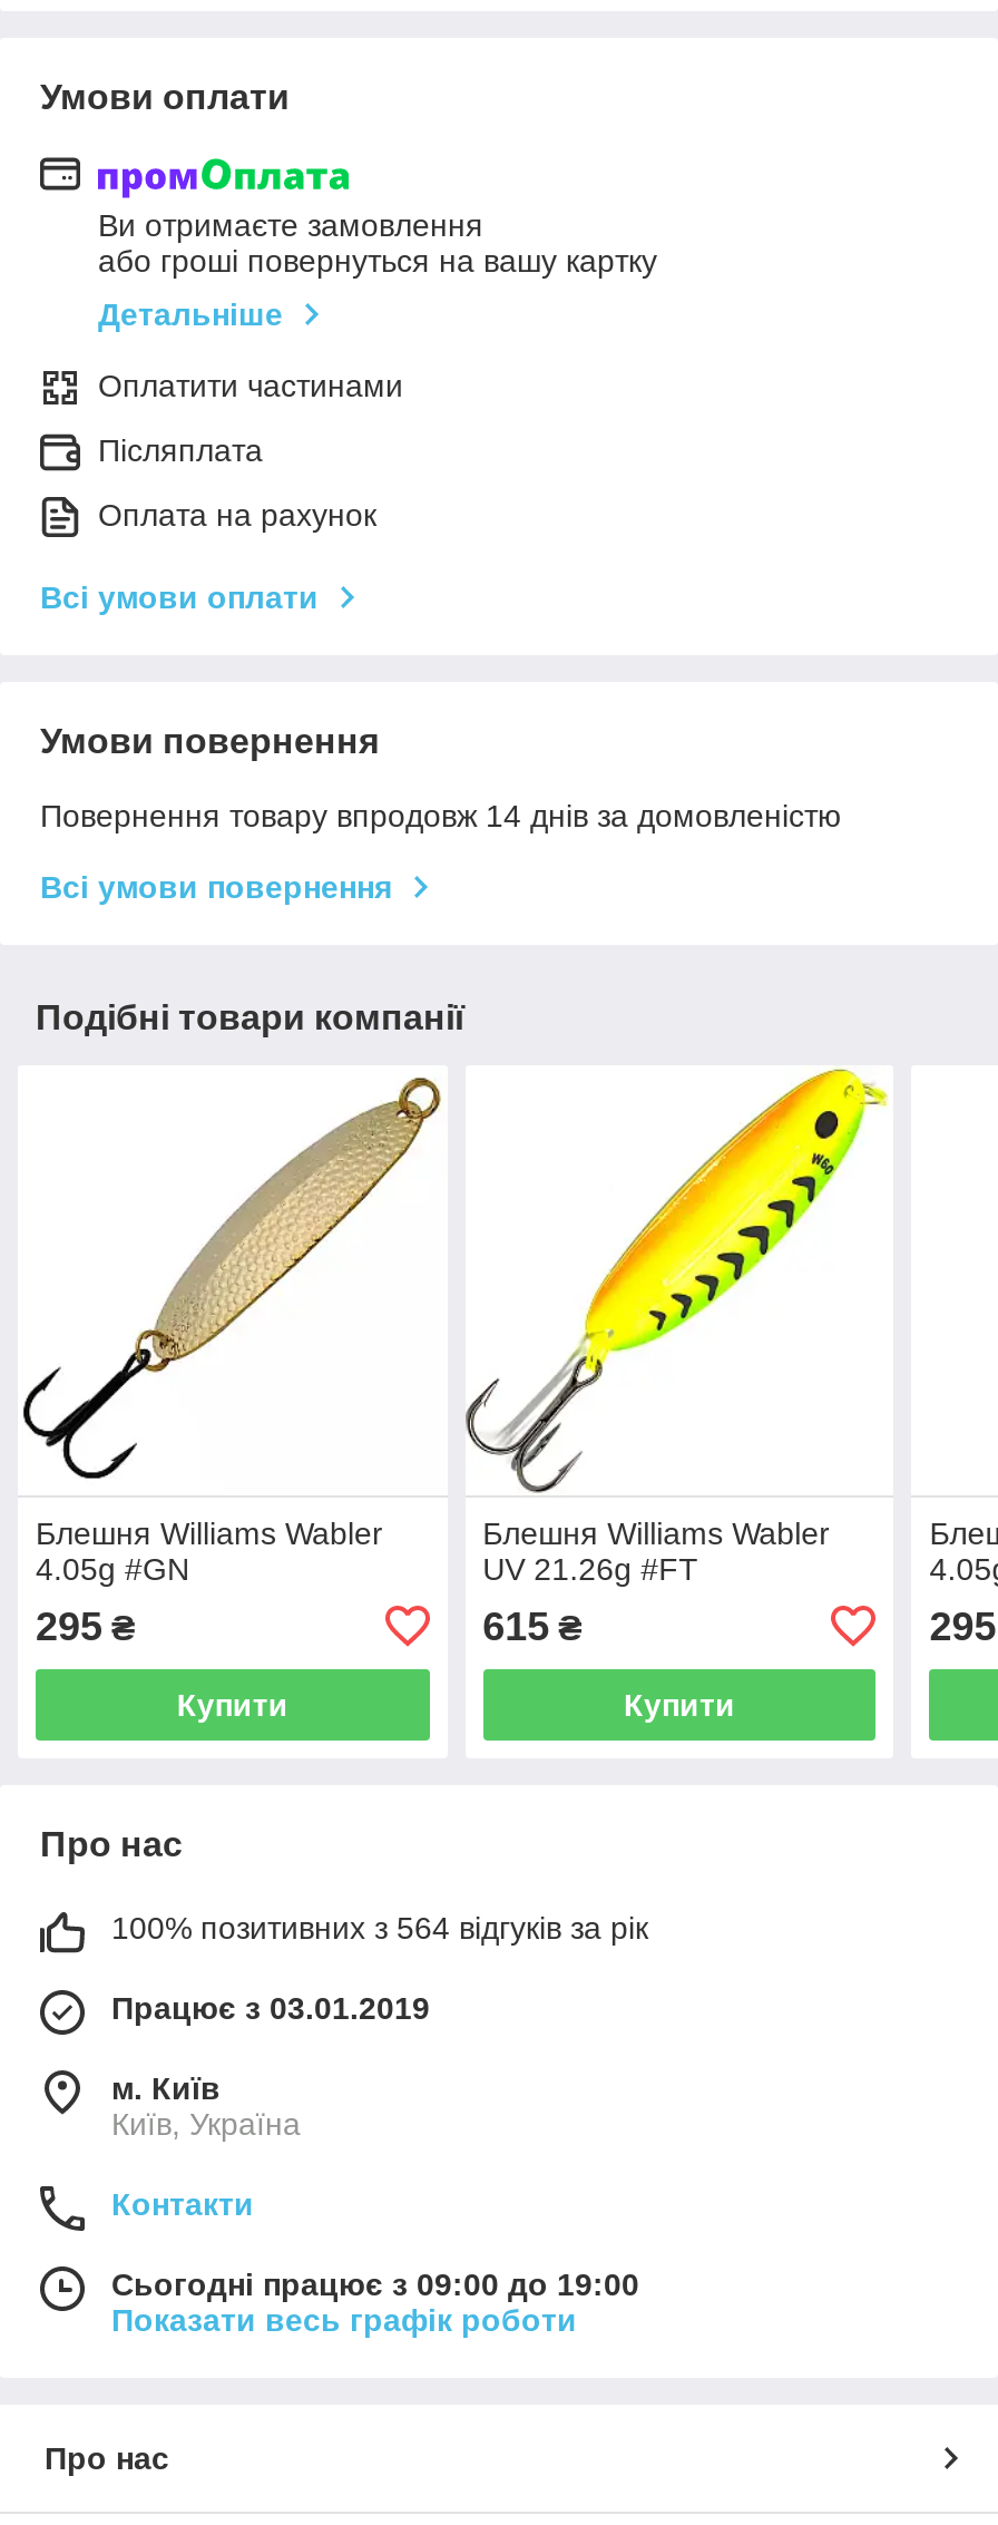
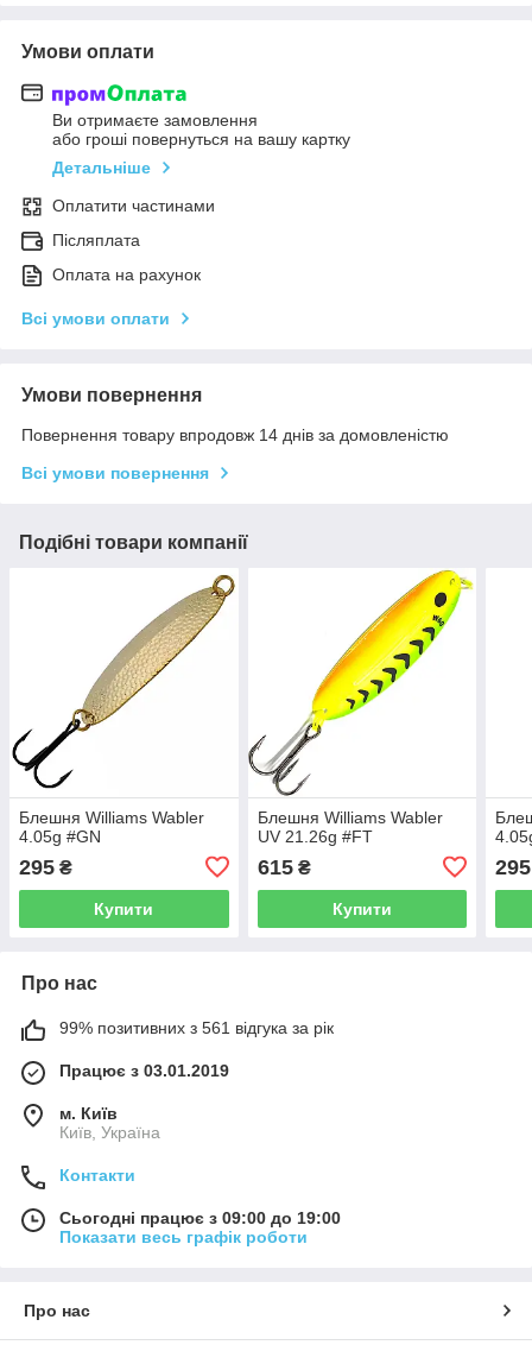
[111,1909,648,1945] 100% позитивних з 564 відгуків за рік -> [59,1018,334,1037] 99% позитивних з 561 відгука за рік

